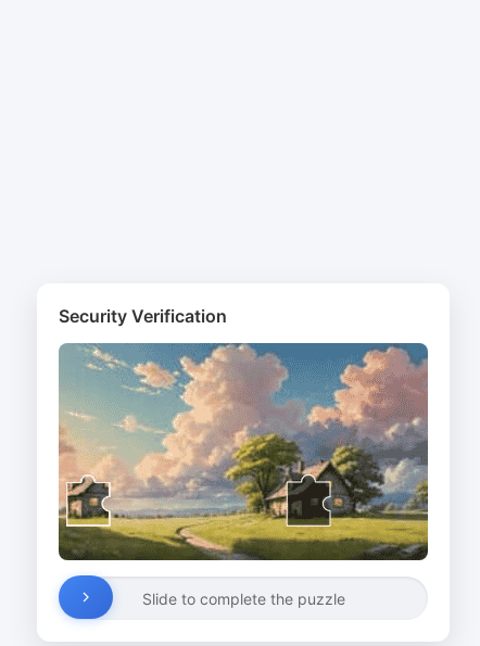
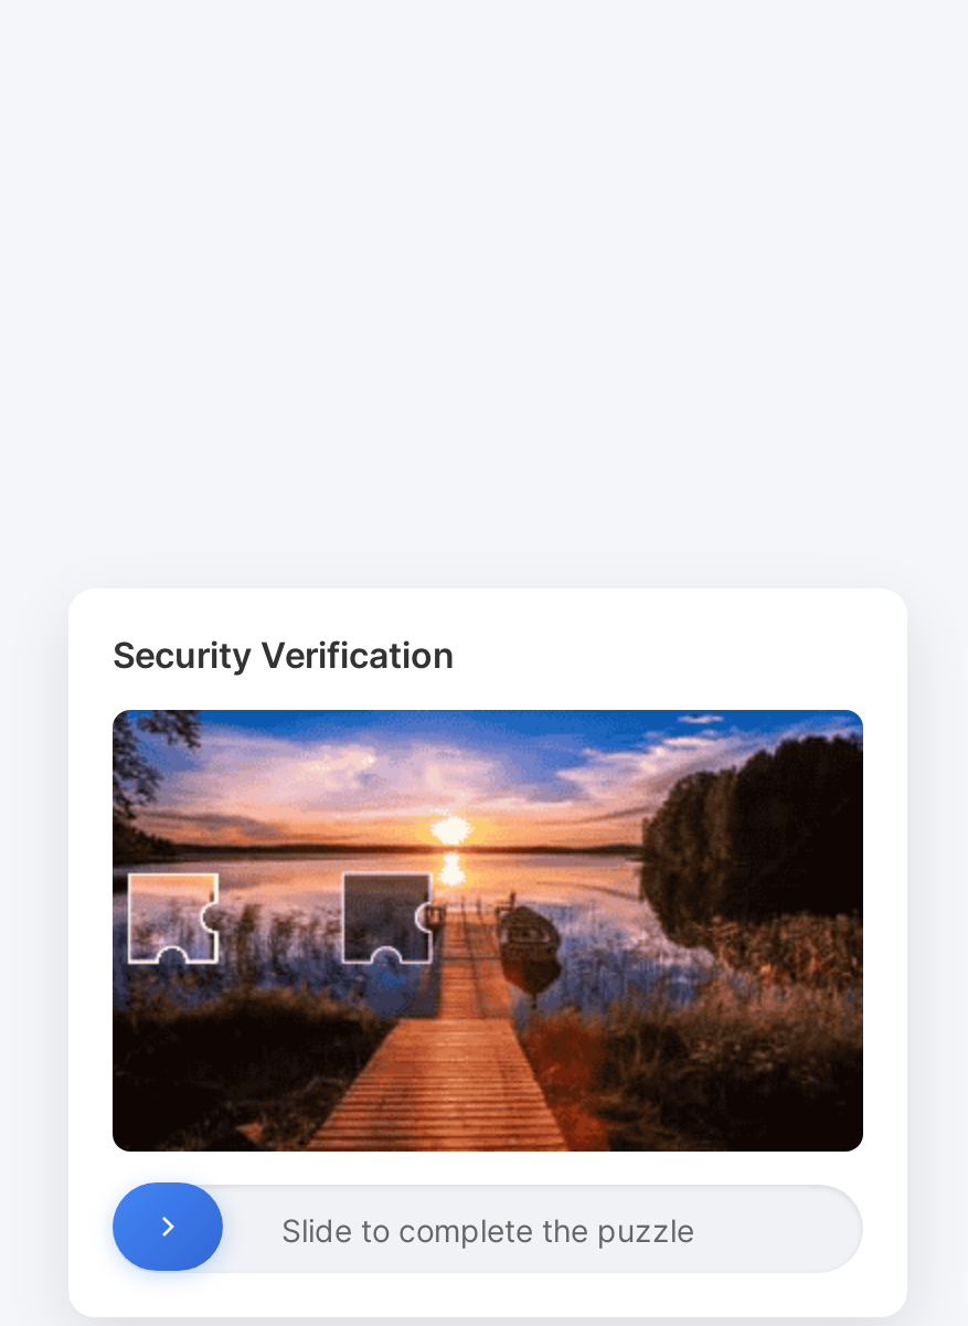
[58,342,429,561] [image] -> [110,708,865,1154] [image]

